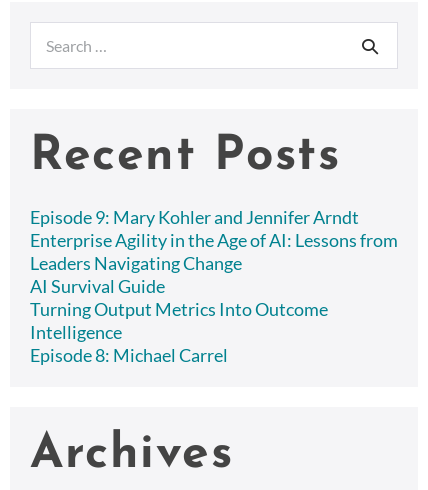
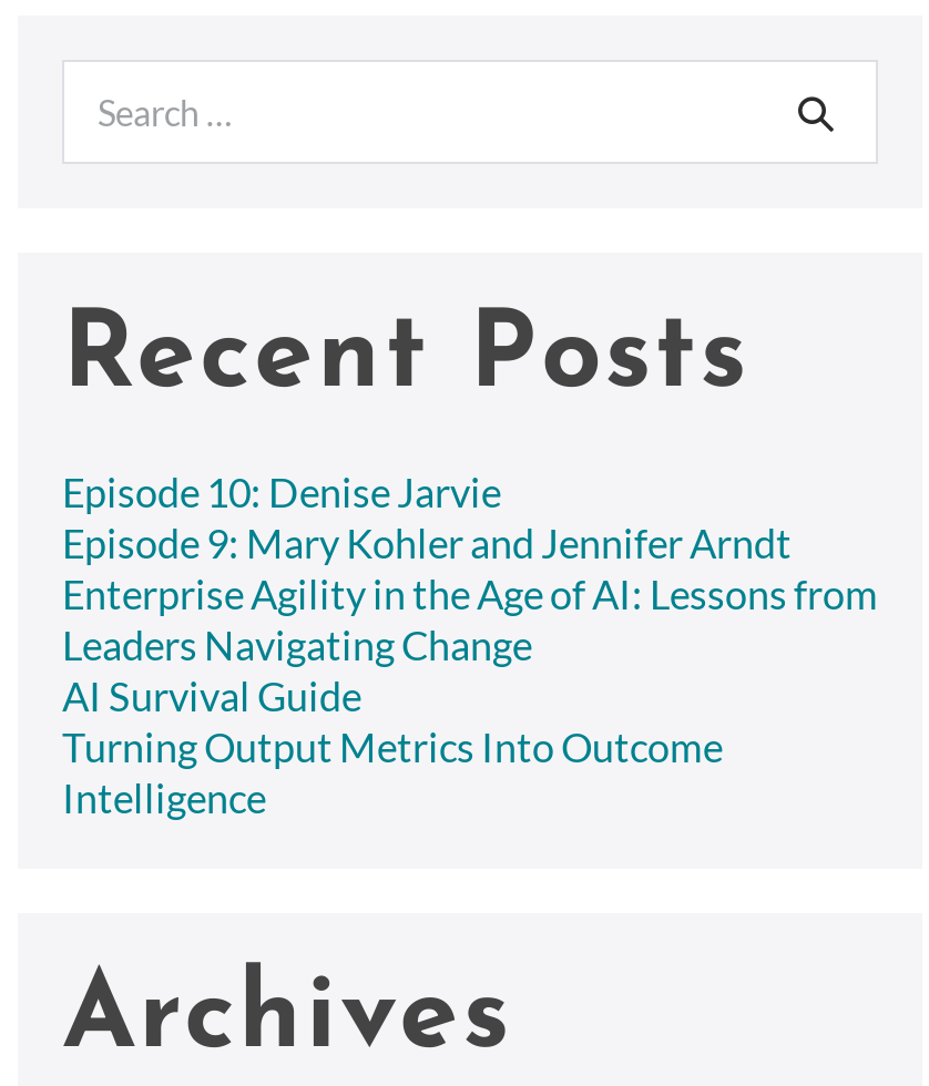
none -> [62,468,501,516] Episode 10: Denise Jarvie
moved [30,206,398,343] -> [62,519,878,822]: Episode 9: Mary Kohler and Jennifer Arndt | Enterprise Agility in the Age of AI: Lessons from | Leaders Navigating Change | AI Survival Guide | Turning Output Metrics Into Outcome | Intelligence
[30,344,228,366] Episode 8: Michael Carrel -> none

